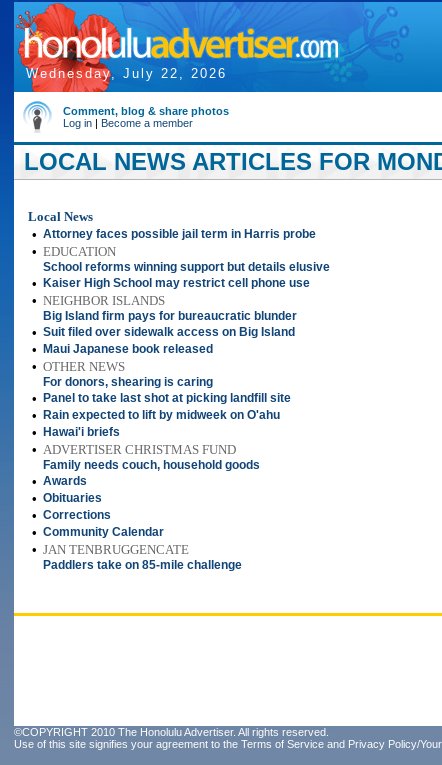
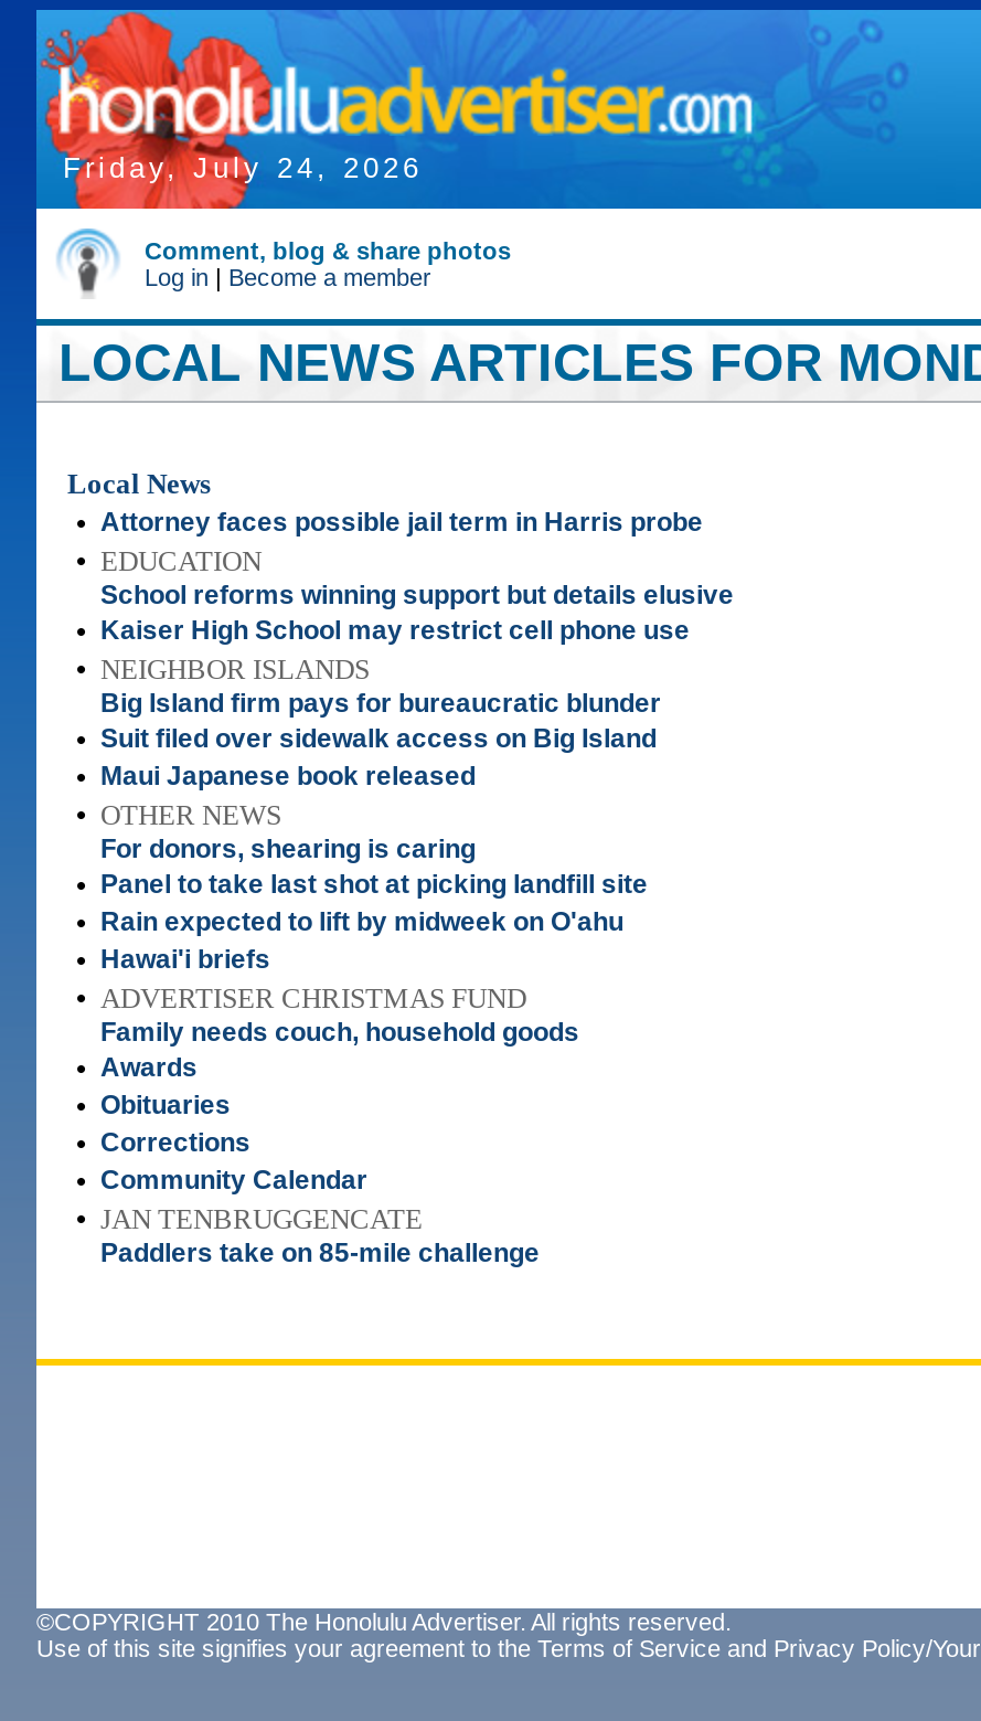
[26,66,227,81] Wednesday, July 22, 2026 -> [63,151,423,184] Friday, July 24, 2026

